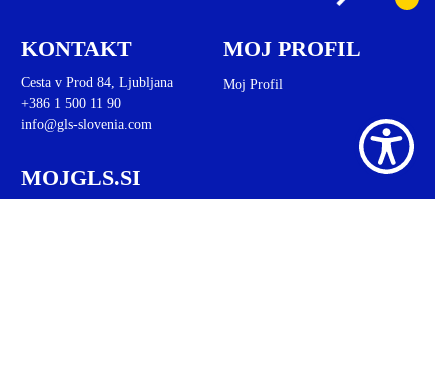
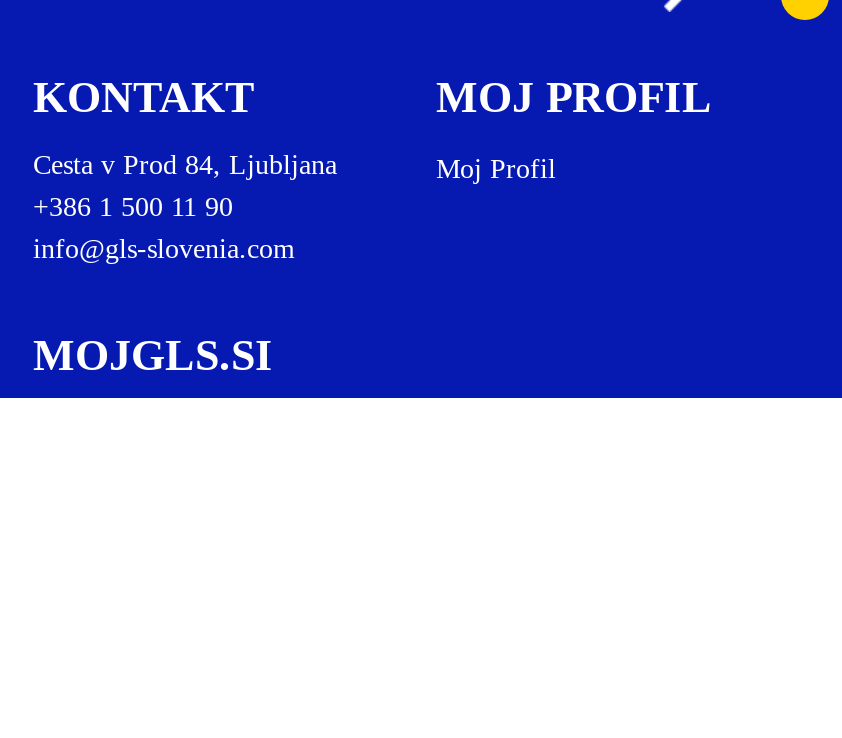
[358,118,415,175] [image] -> none

